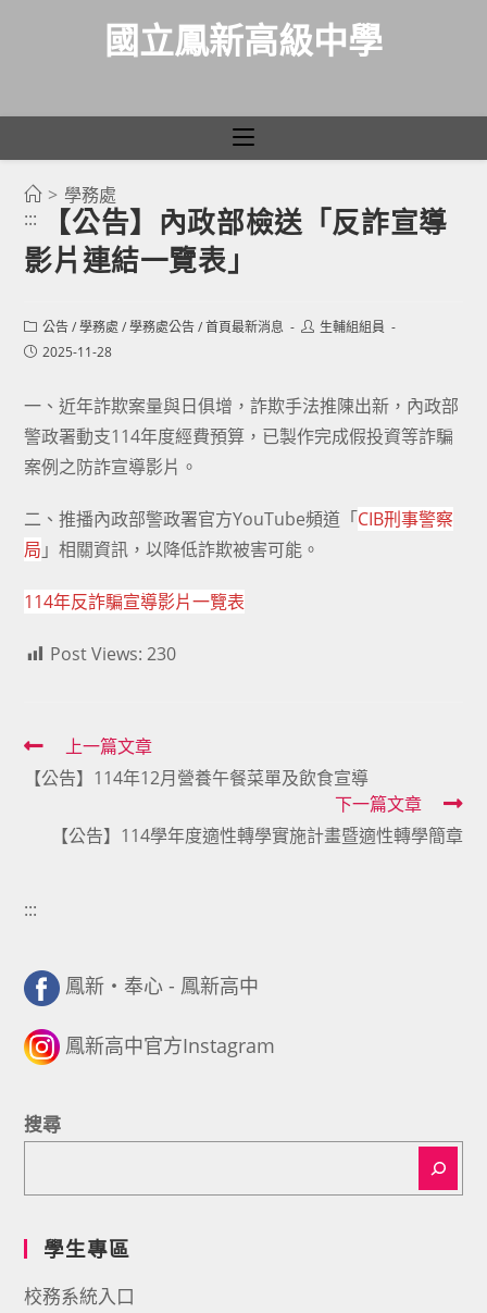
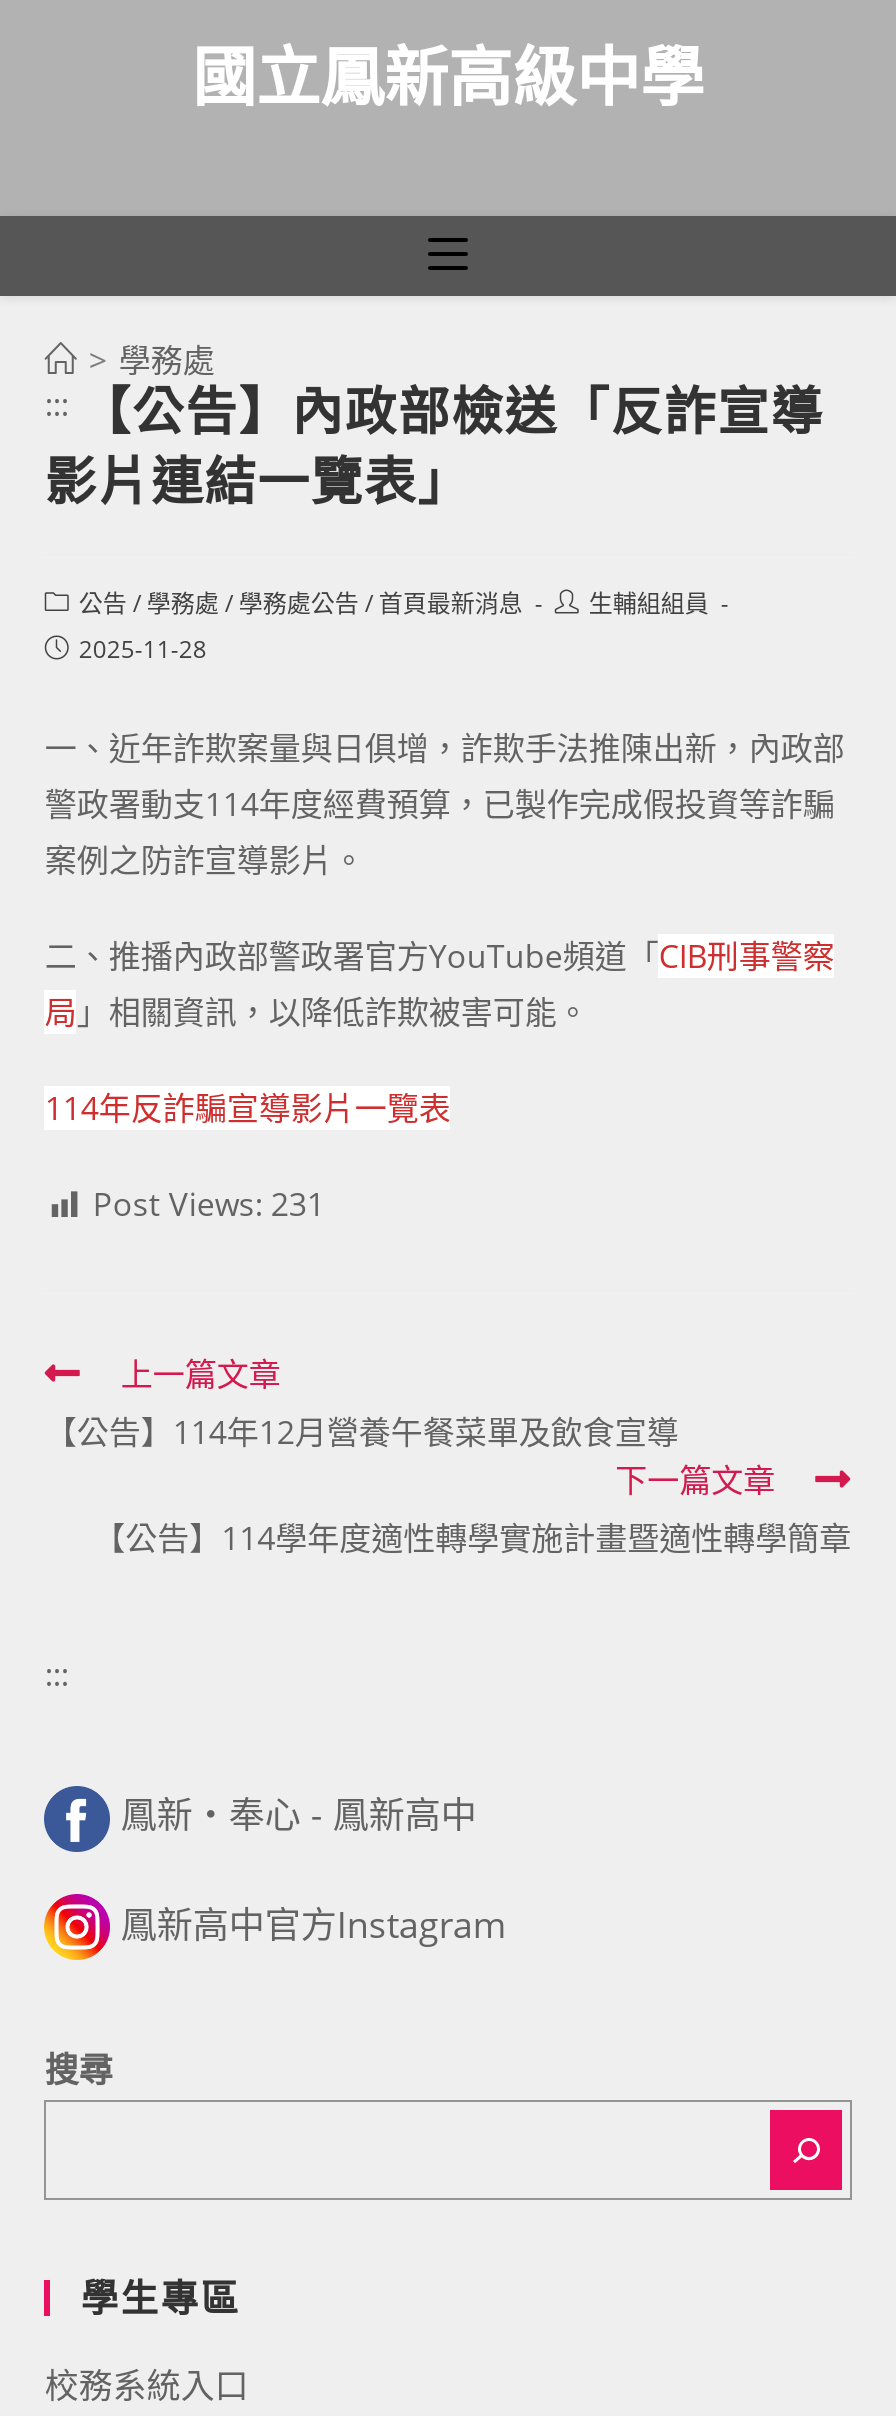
[50,642,177,666] Post Views: 230 -> [93,1182,325,1226] Post Views: 231

